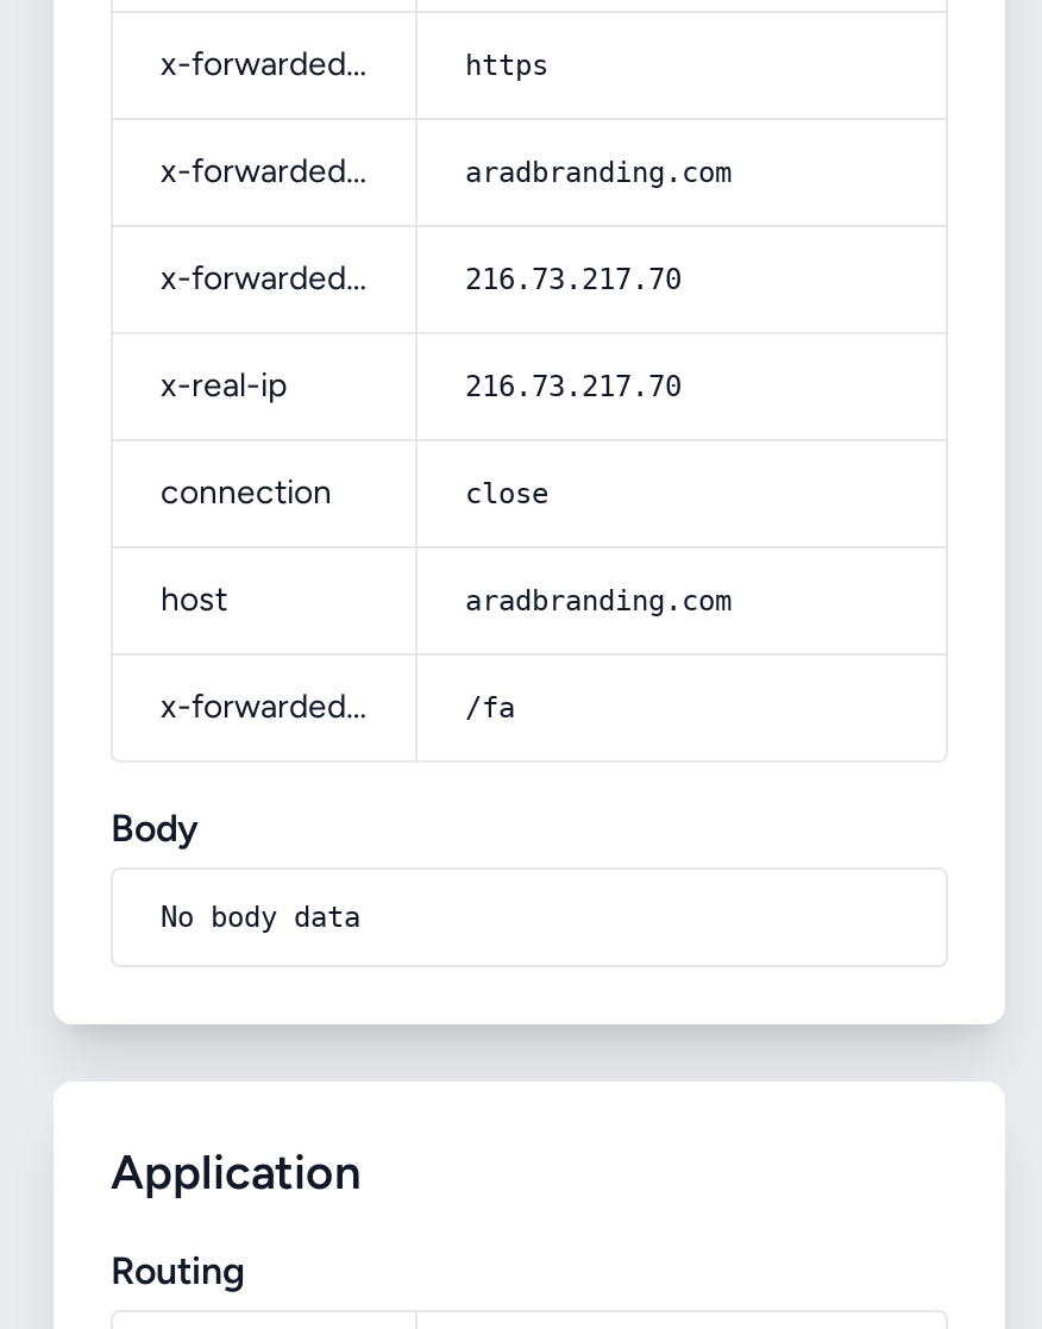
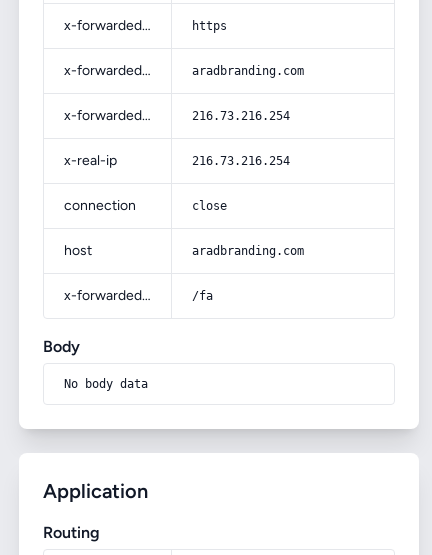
[465,263,682,296] 216.73.217.70 -> [192,109,290,123] 216.73.216.254
[465,370,682,403] 216.73.217.70 -> [192,154,290,168] 216.73.216.254

